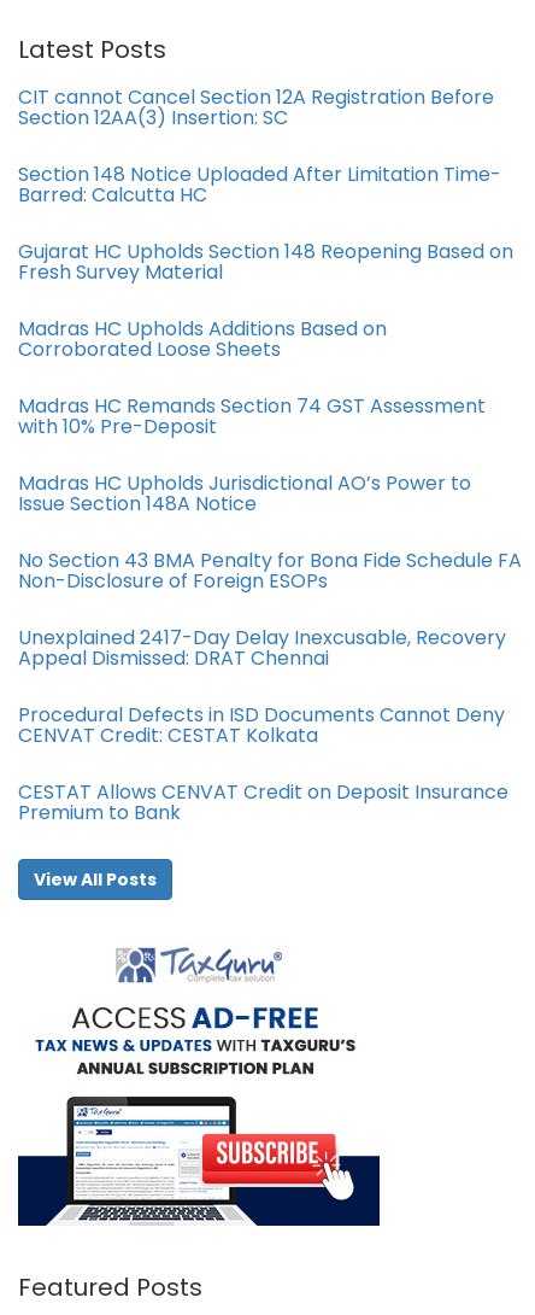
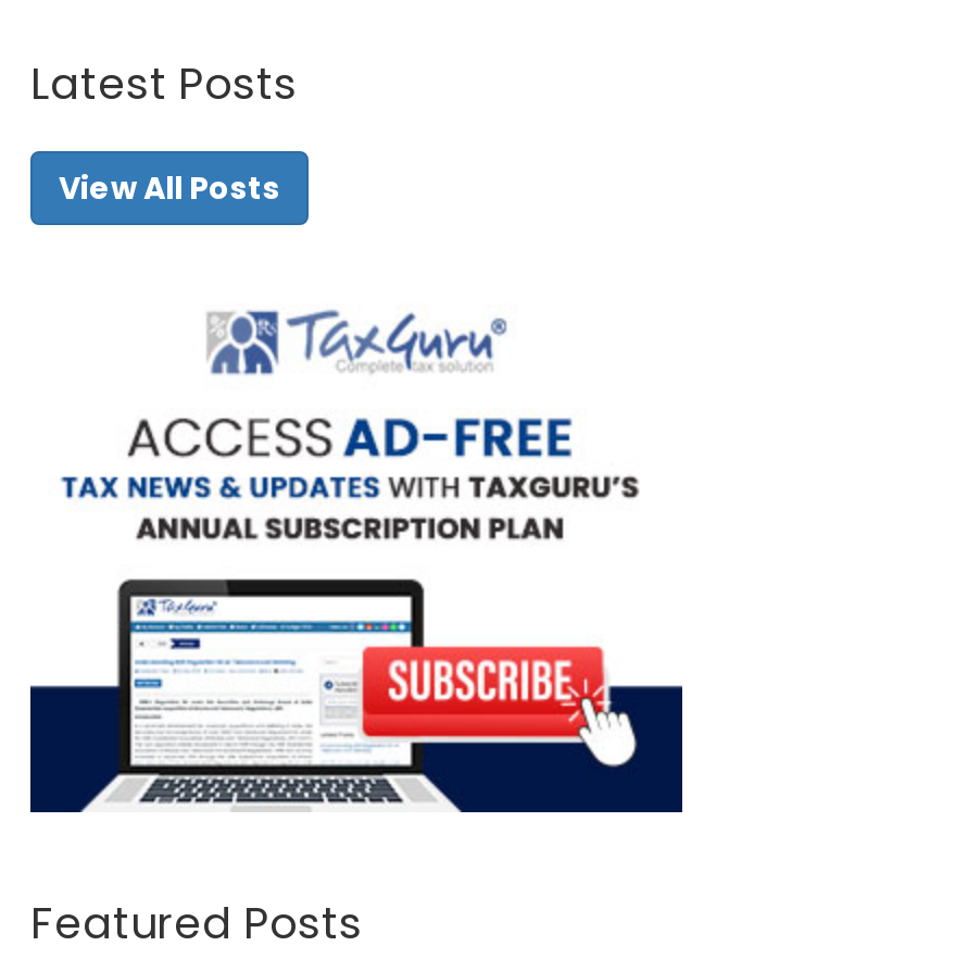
[18,84,522,827] CIT cannot Cancel Section 12A Registration Before | Section 12AA(3) Insertion: SC | Section 148 Notice Uploaded After Limitation Time- | Barred: Calcutta HC | Gujarat HC Upholds Section 148 Reopening Based on | Fresh Survey Material | Madras HC Upholds Additions Based on | Corroborated Loose Sheets | Madras HC Remands Section 74 GST Assessment | with 10% Pre-Deposit | Madras HC Upholds Jurisdictional AO’s Power to | Issue Section 148A Notice | No Section 43 BMA Penalty for Bona Fide Schedule FA | Non-Disclosure of Foreign ESOPs | Unexplained 2417-Day Delay Inexcusable, Recovery | Appeal Dismissed: DRAT Chennai | Procedural Defects in ISD Documents Cannot Deny | CENVAT Credit: CESTAT Kolkata | CESTAT Allows CENVAT Credit on Deposit Insurance | Premium to Bank -> none

